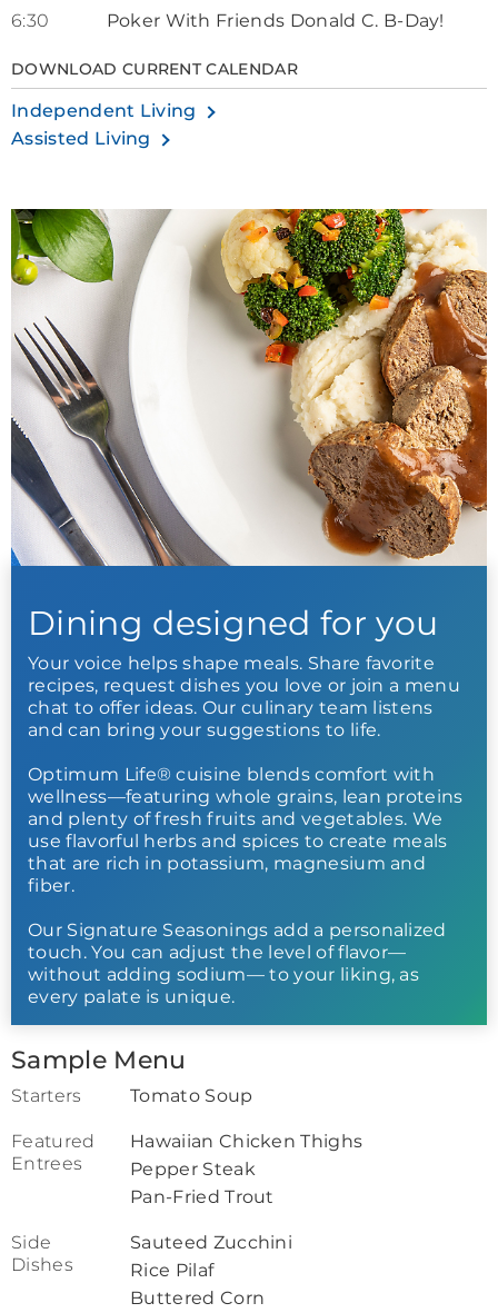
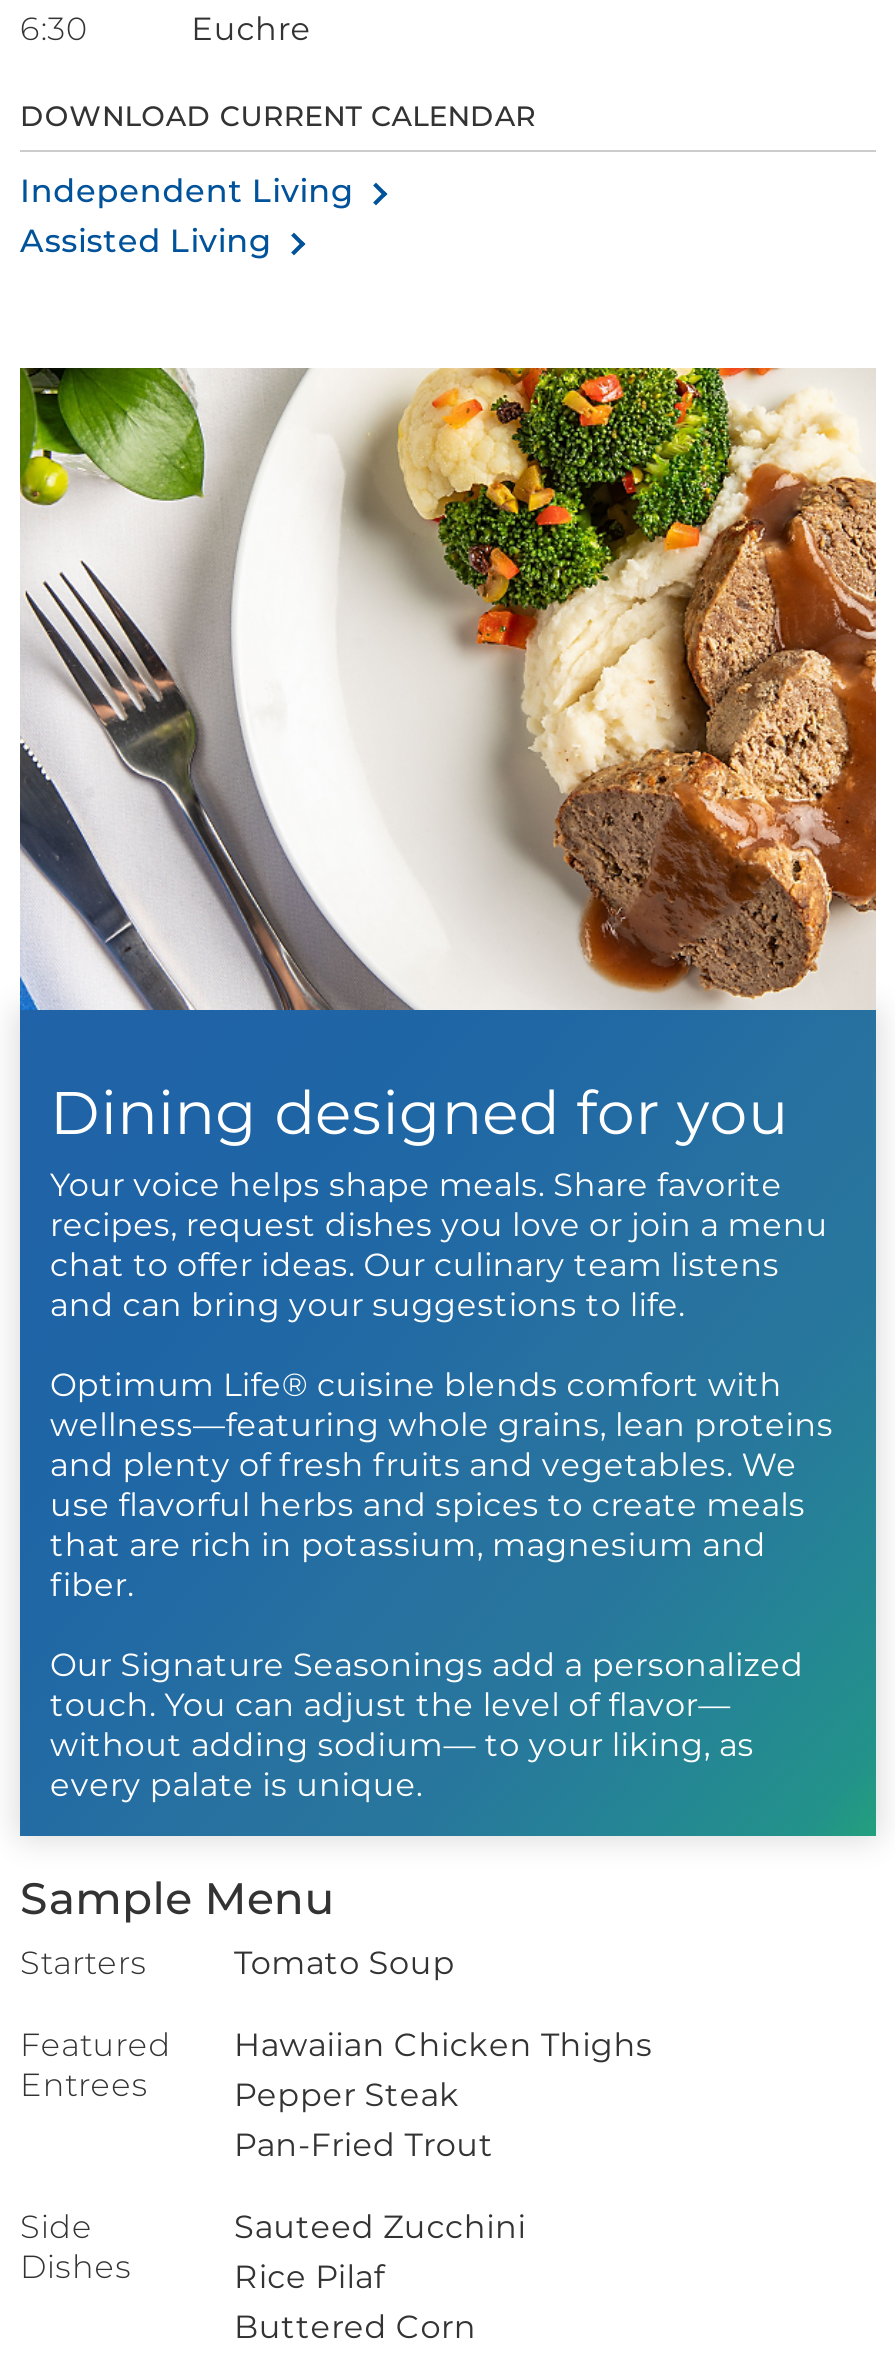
[106,10,444,31] Poker With Friends Donald C. B-Day! -> [191,10,311,48] Euchre

